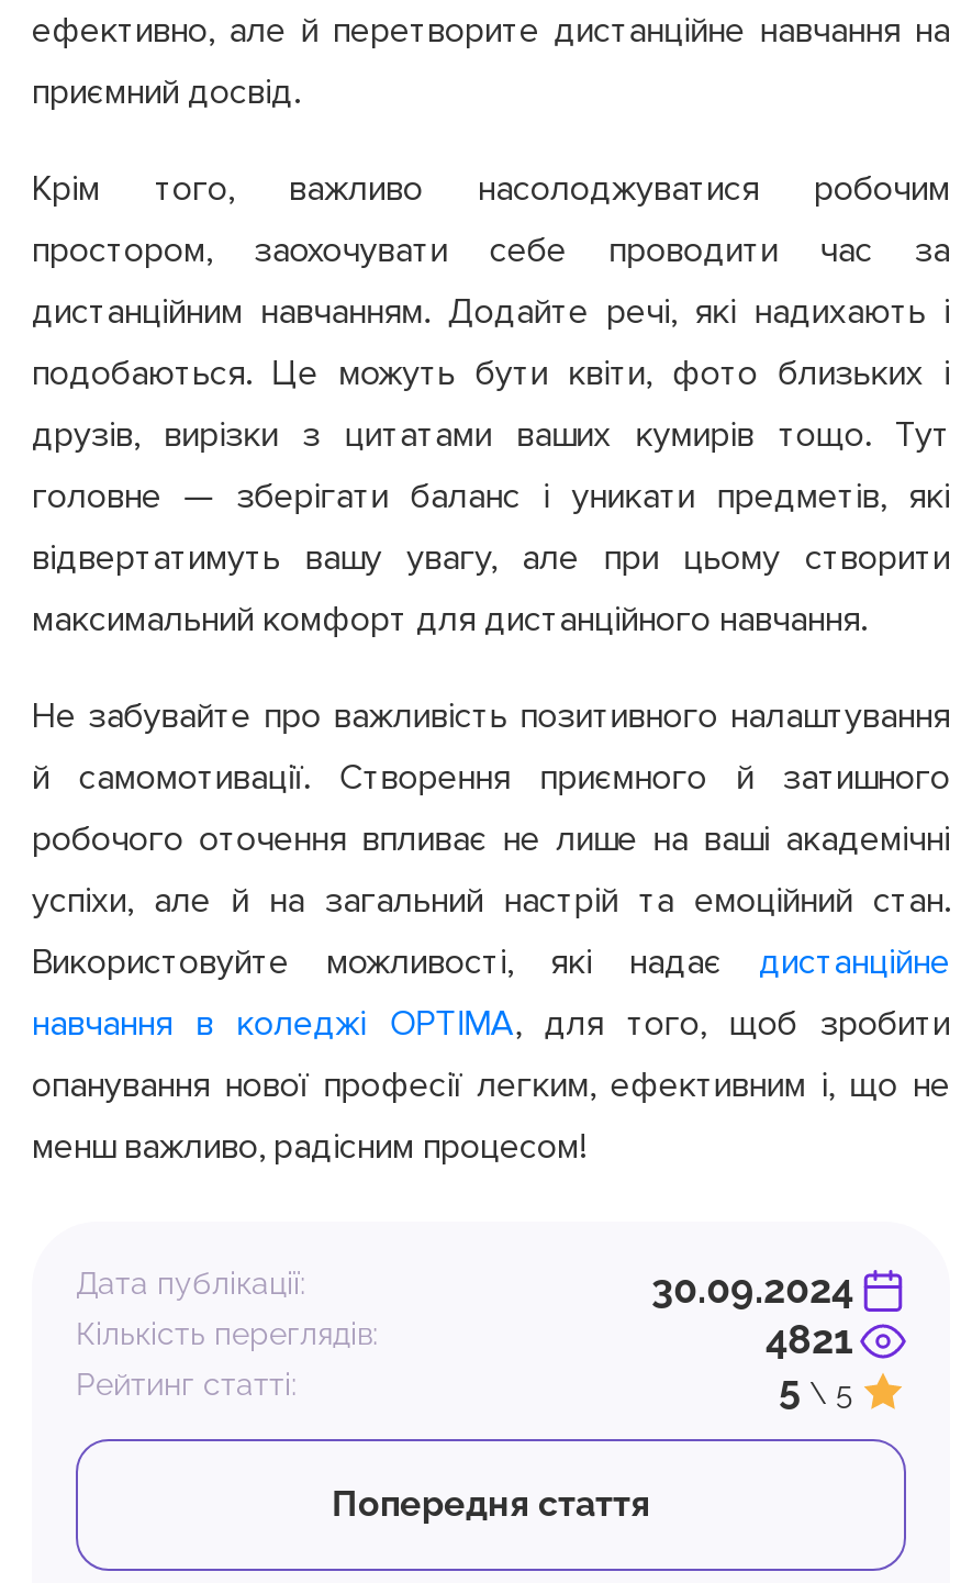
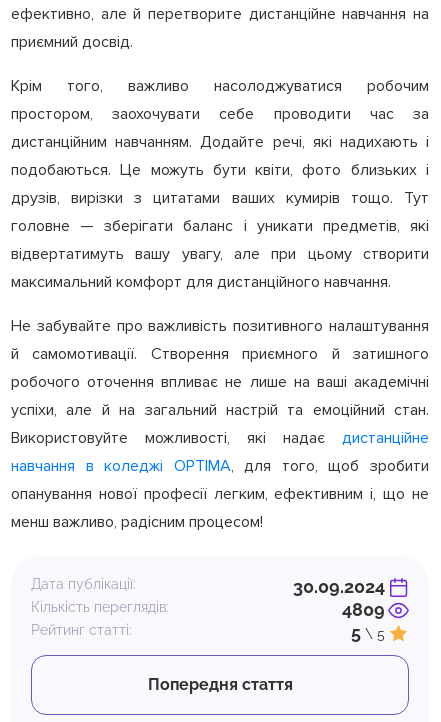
[766,1317,853,1363] 4821 -> [342,599,385,620] 4809

